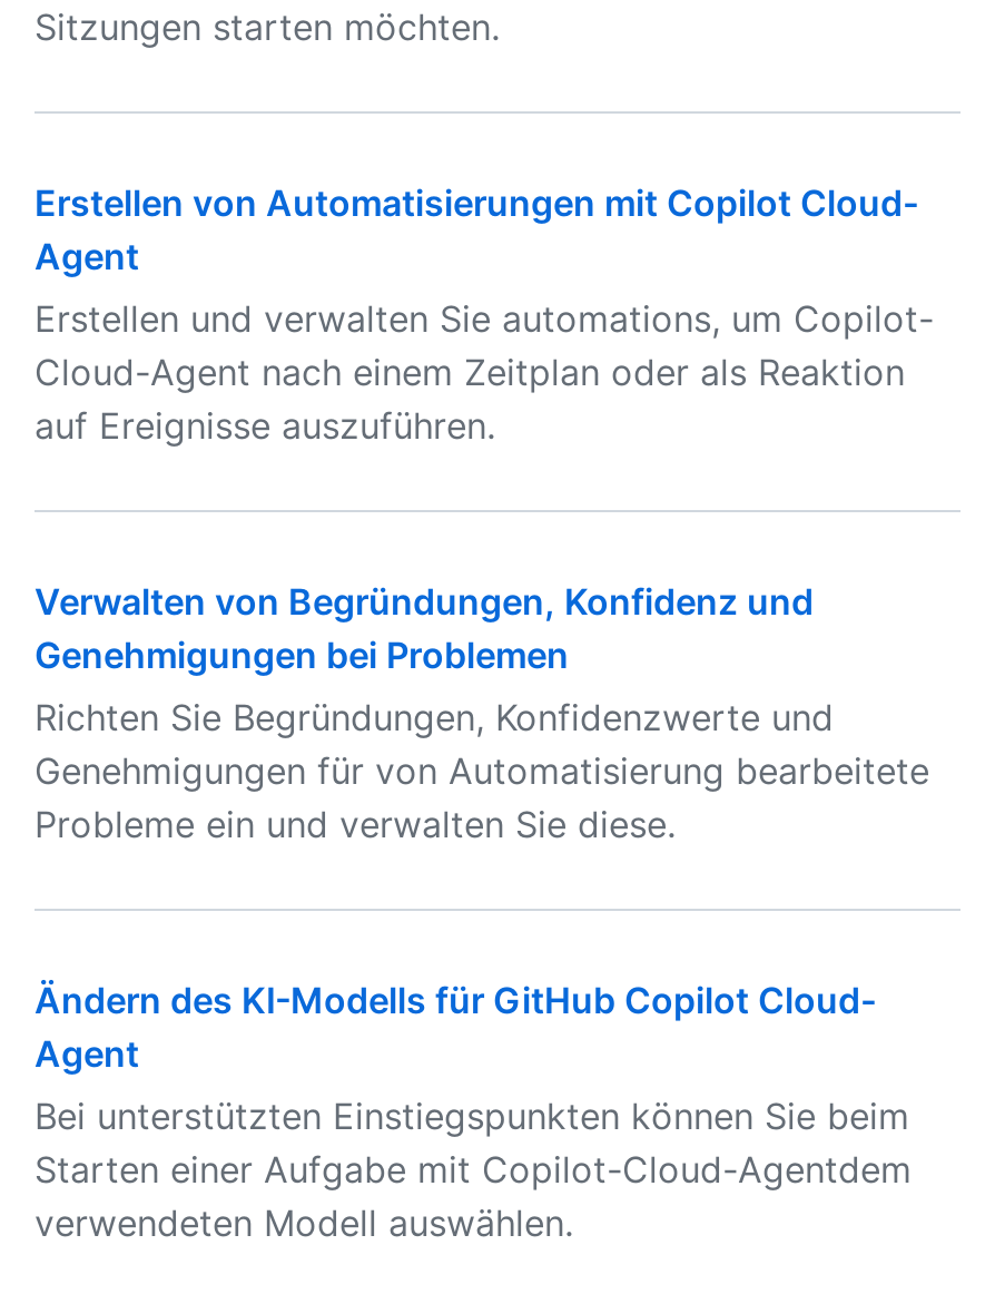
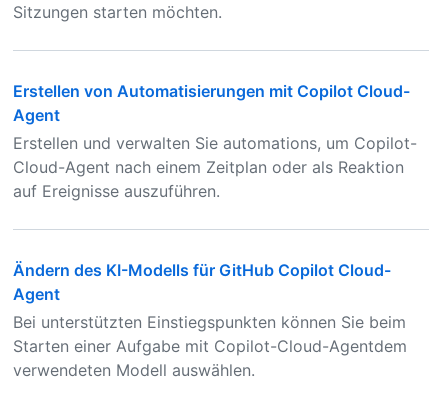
[35,579,929,846] Verwalten von Begründungen, Konfidenz und | Genehmigungen bei Problemen | Richten Sie Begründungen, Konfidenzwerte und | Genehmigungen für von Automatisierung bearbeitete | Probleme ein und verwalten Sie diese. -> none

